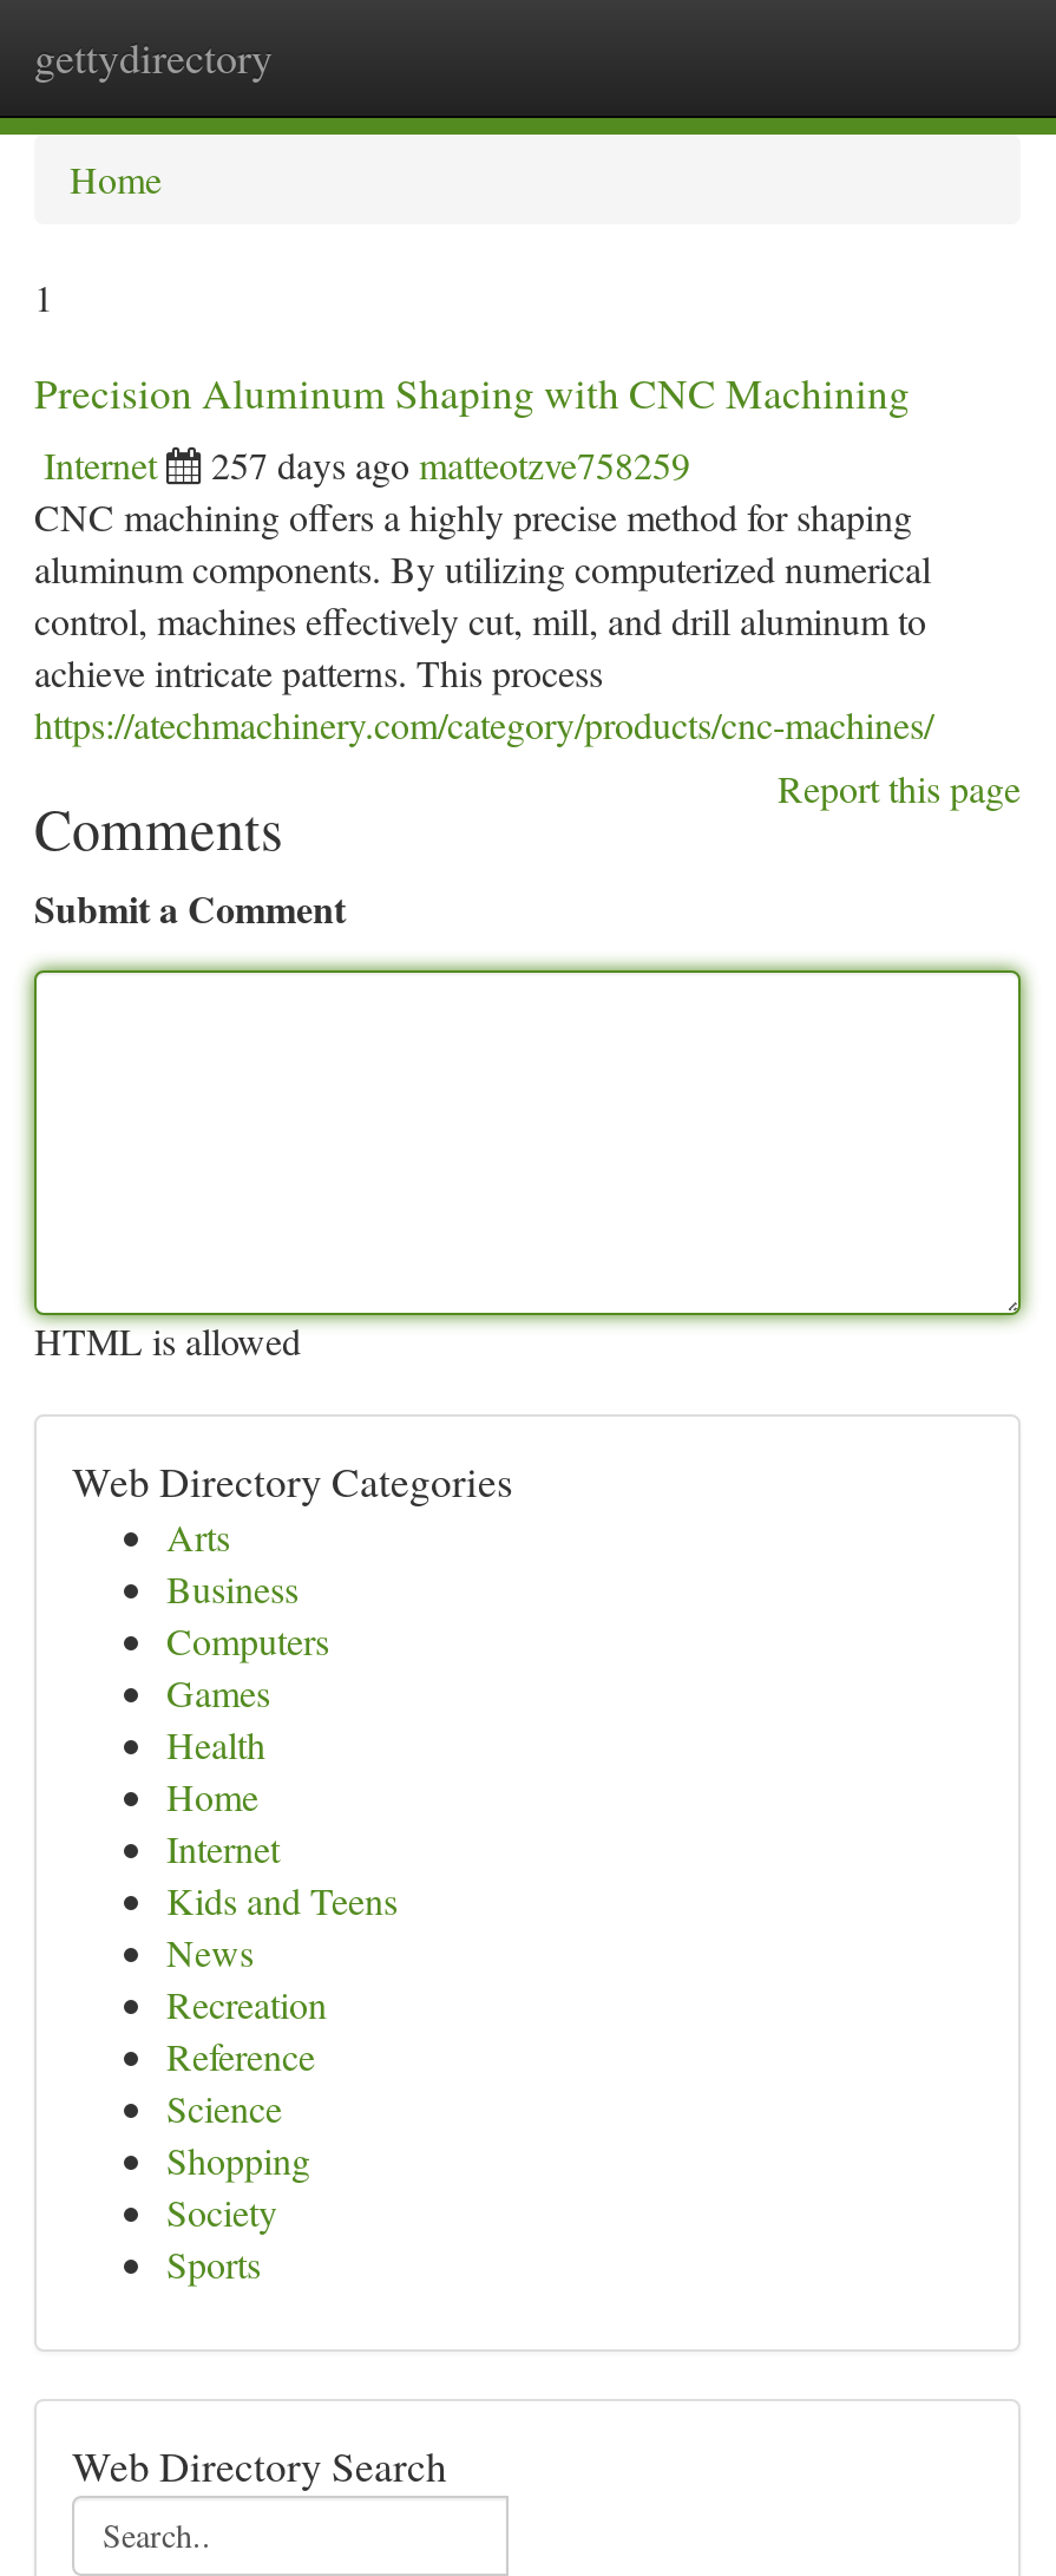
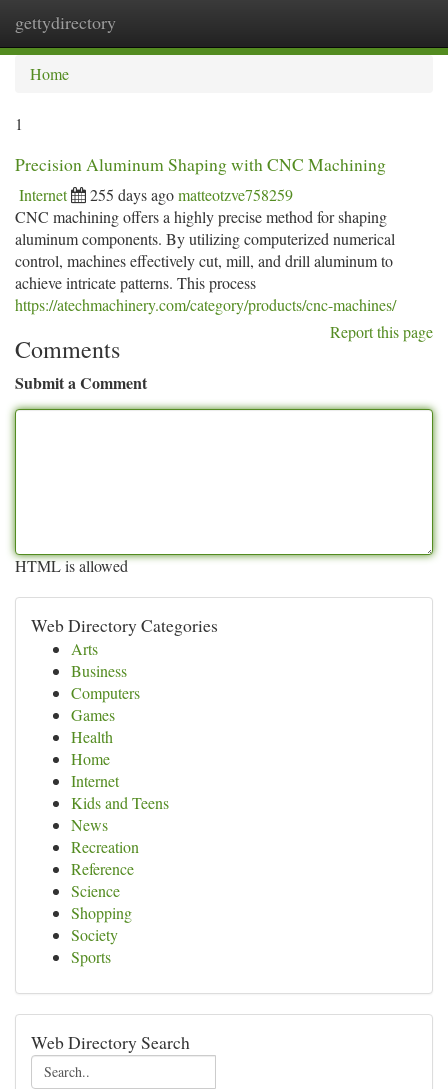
[211,439,690,489] 257 days ago matteotzve758259 -> [90,184,293,205] 255 days ago matteotzve758259

